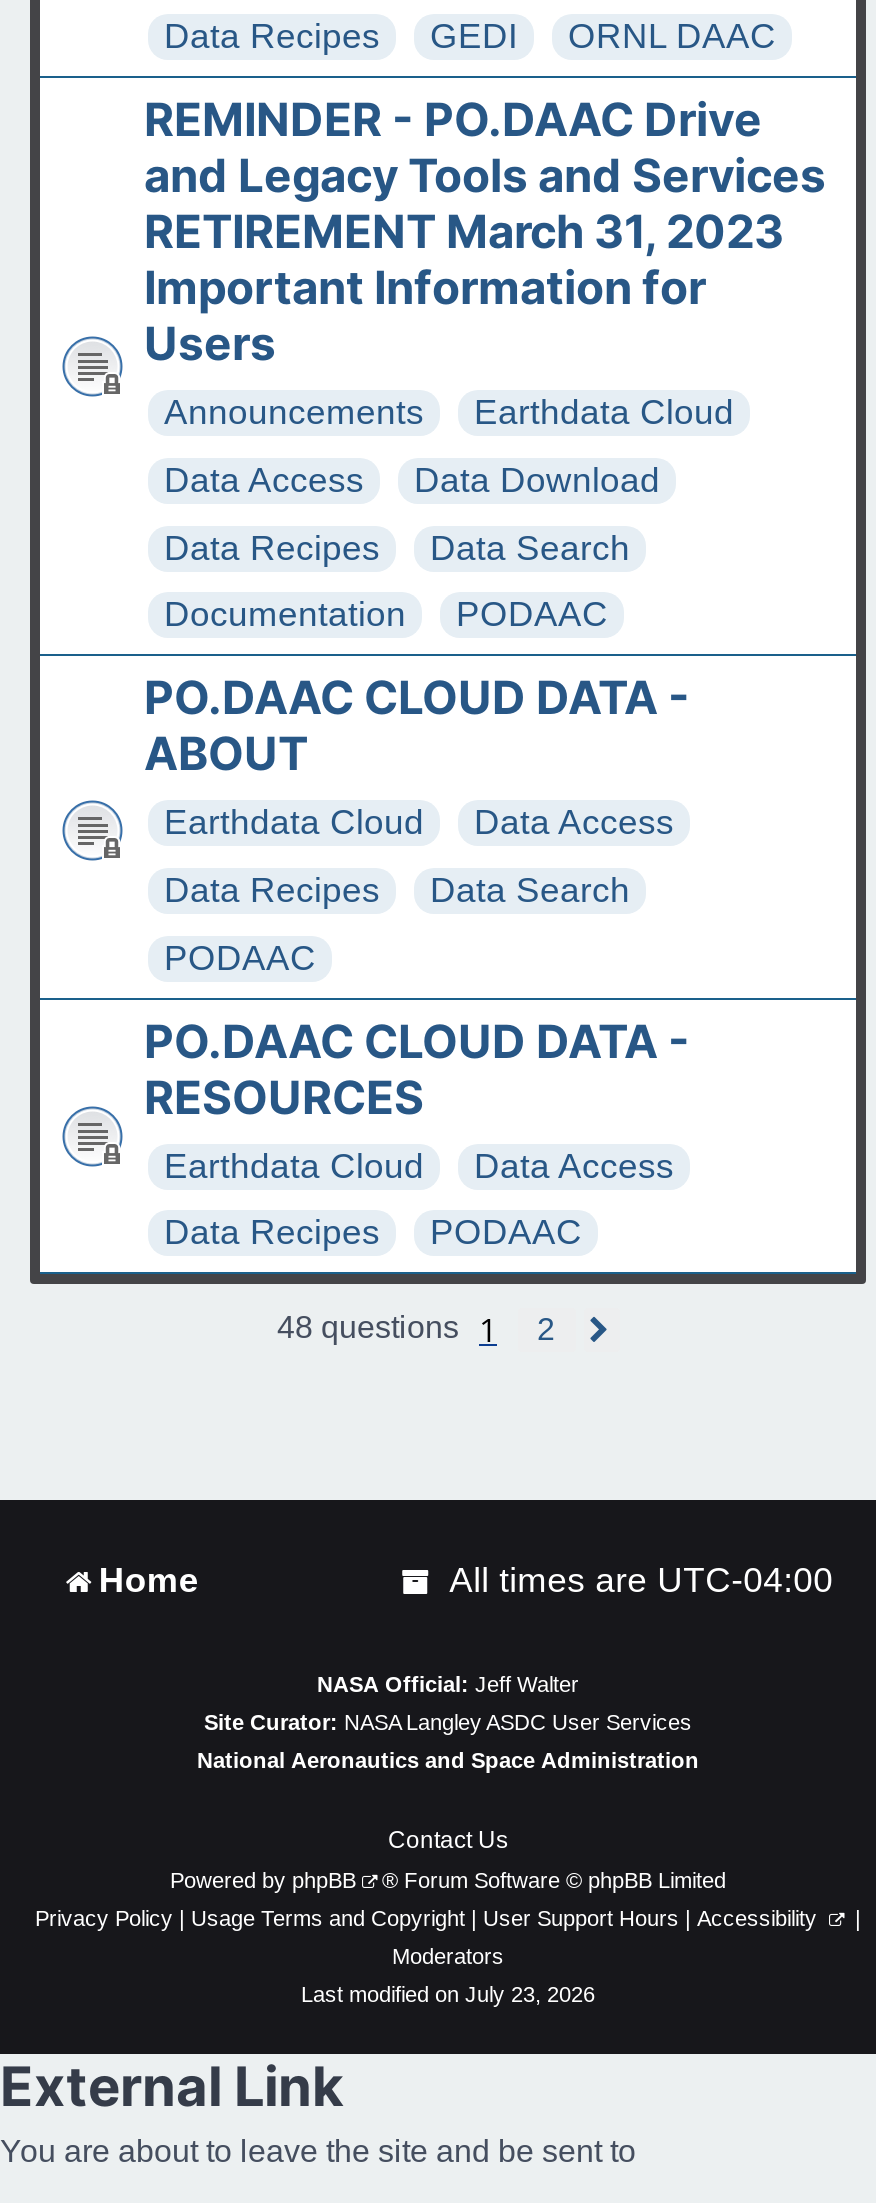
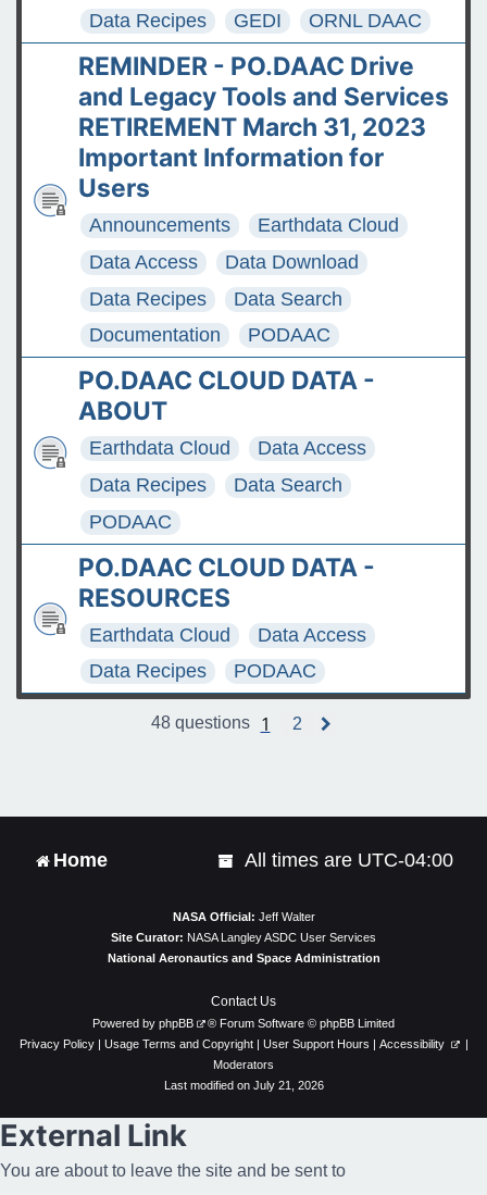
[301,1983,595,2007] Last modified on July 23, 2026 -> [164,1079,323,1092] Last modified on July 21, 2026

